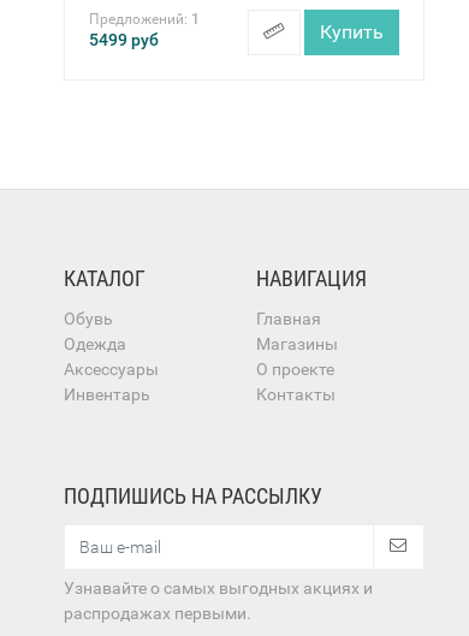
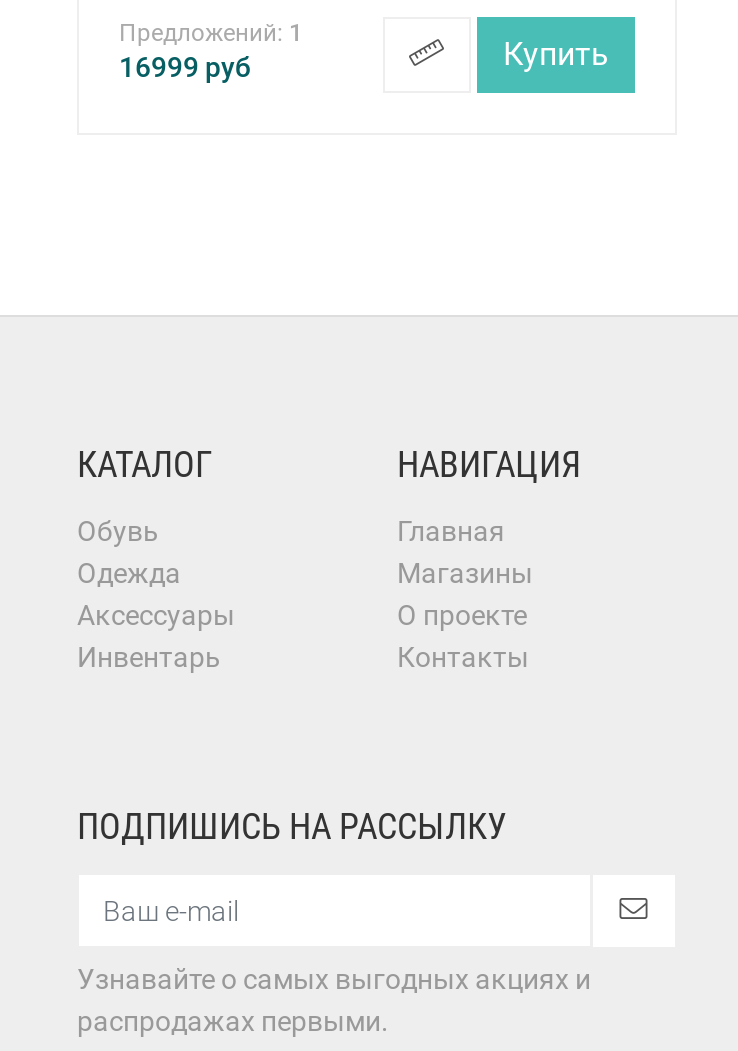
[89,30,159,49] 5499 руб -> [119,51,251,83] 16999 руб

